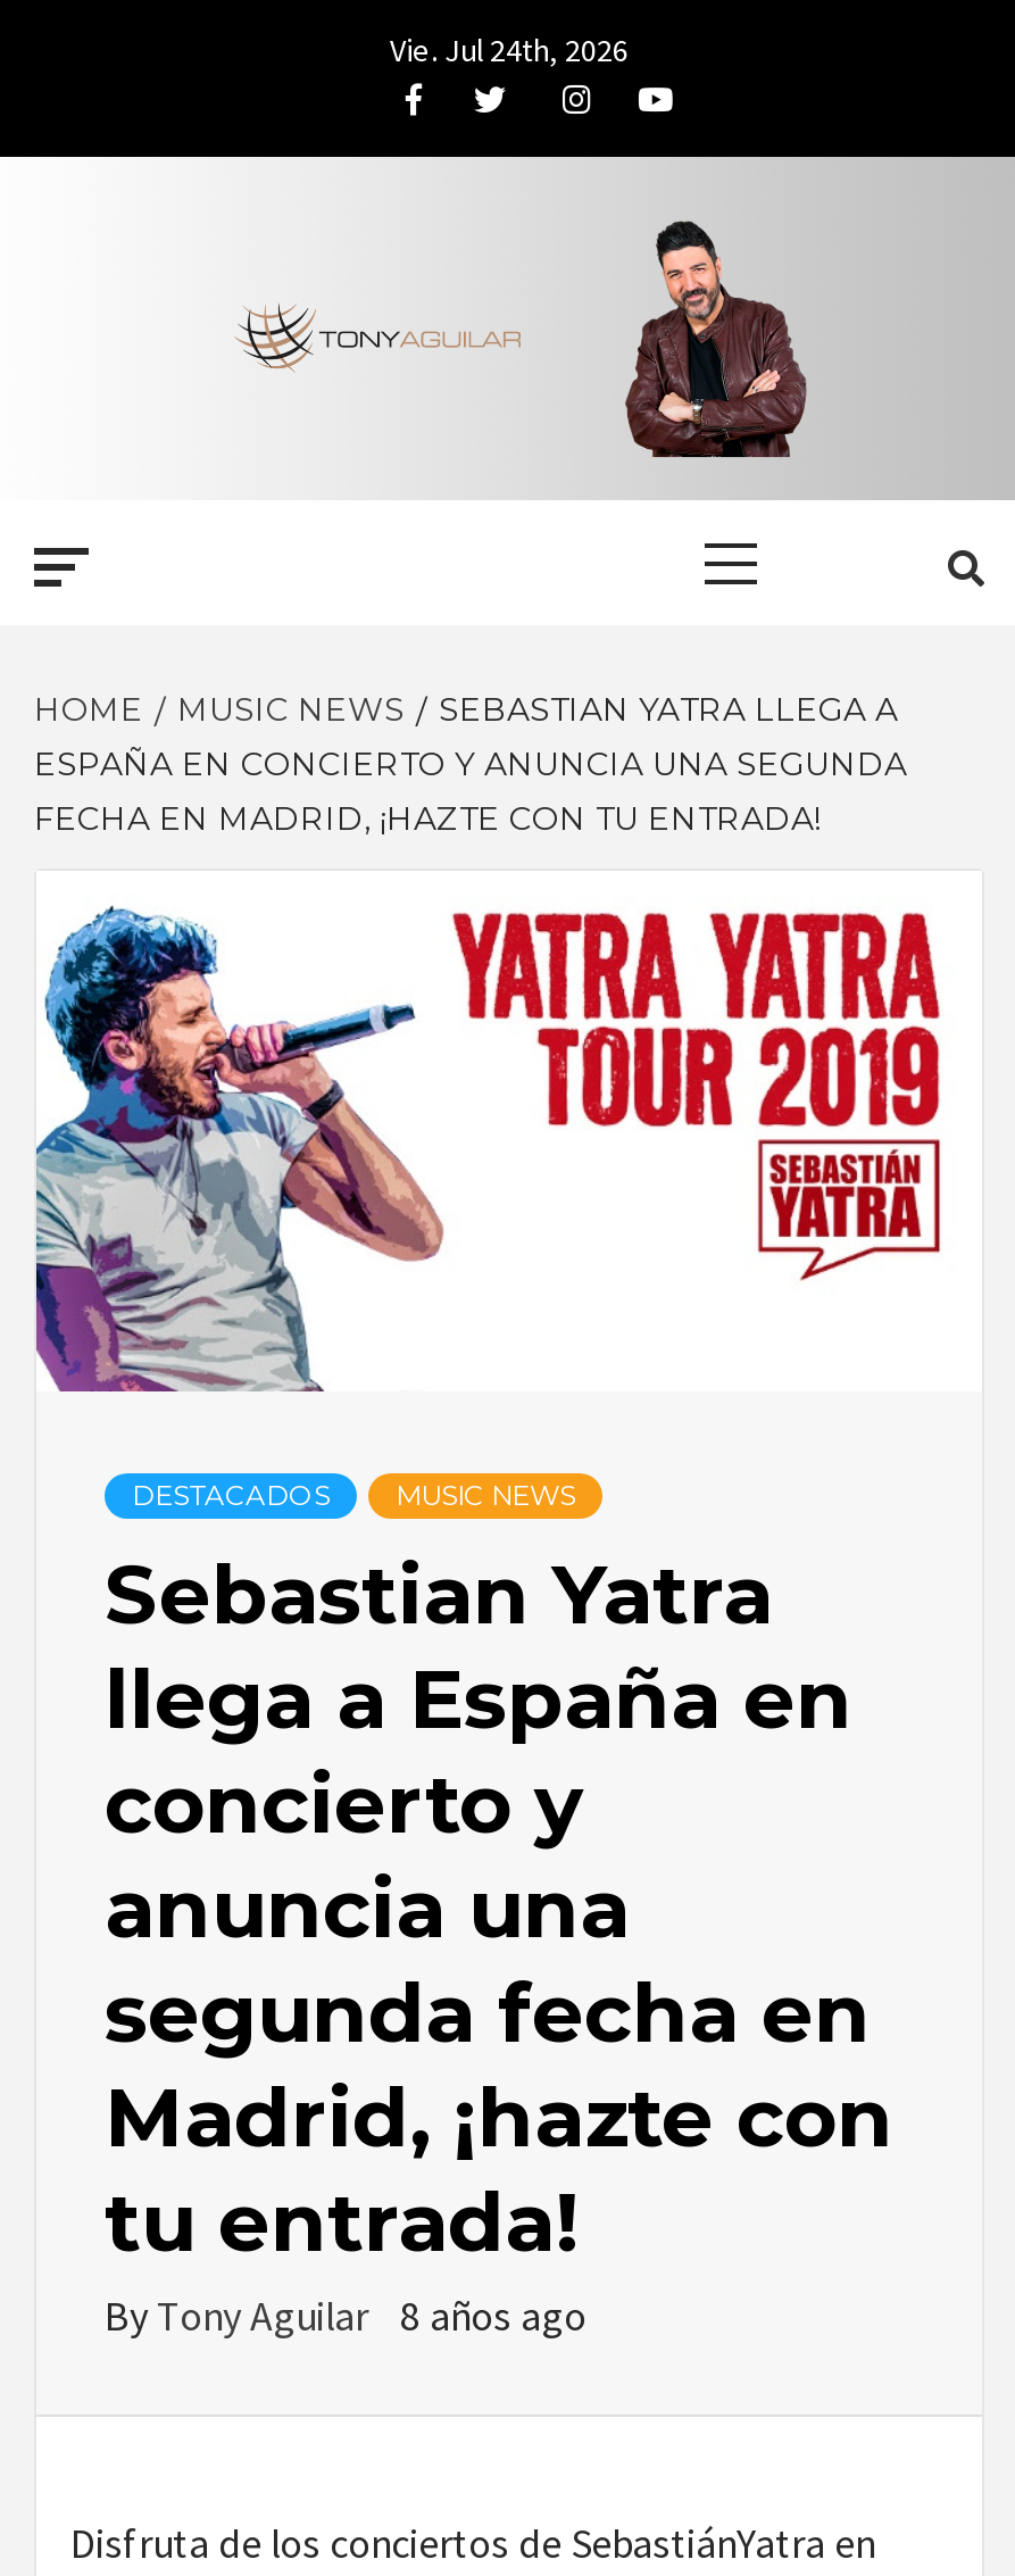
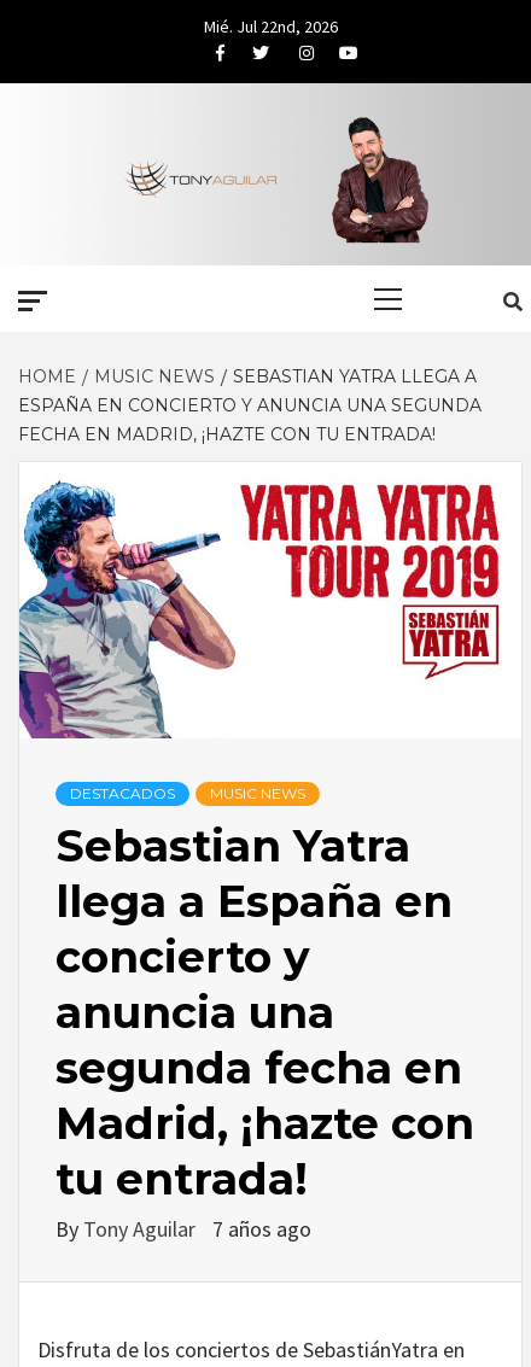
[390,30,629,70] Vie. Jul 24th, 2026 -> [203,16,337,37] Mié. Jul 22nd, 2026
[105,2289,586,2341] By Tony Aguilar 8 años ago -> [56,1215,311,1242] By Tony Aguilar 7 años ago

